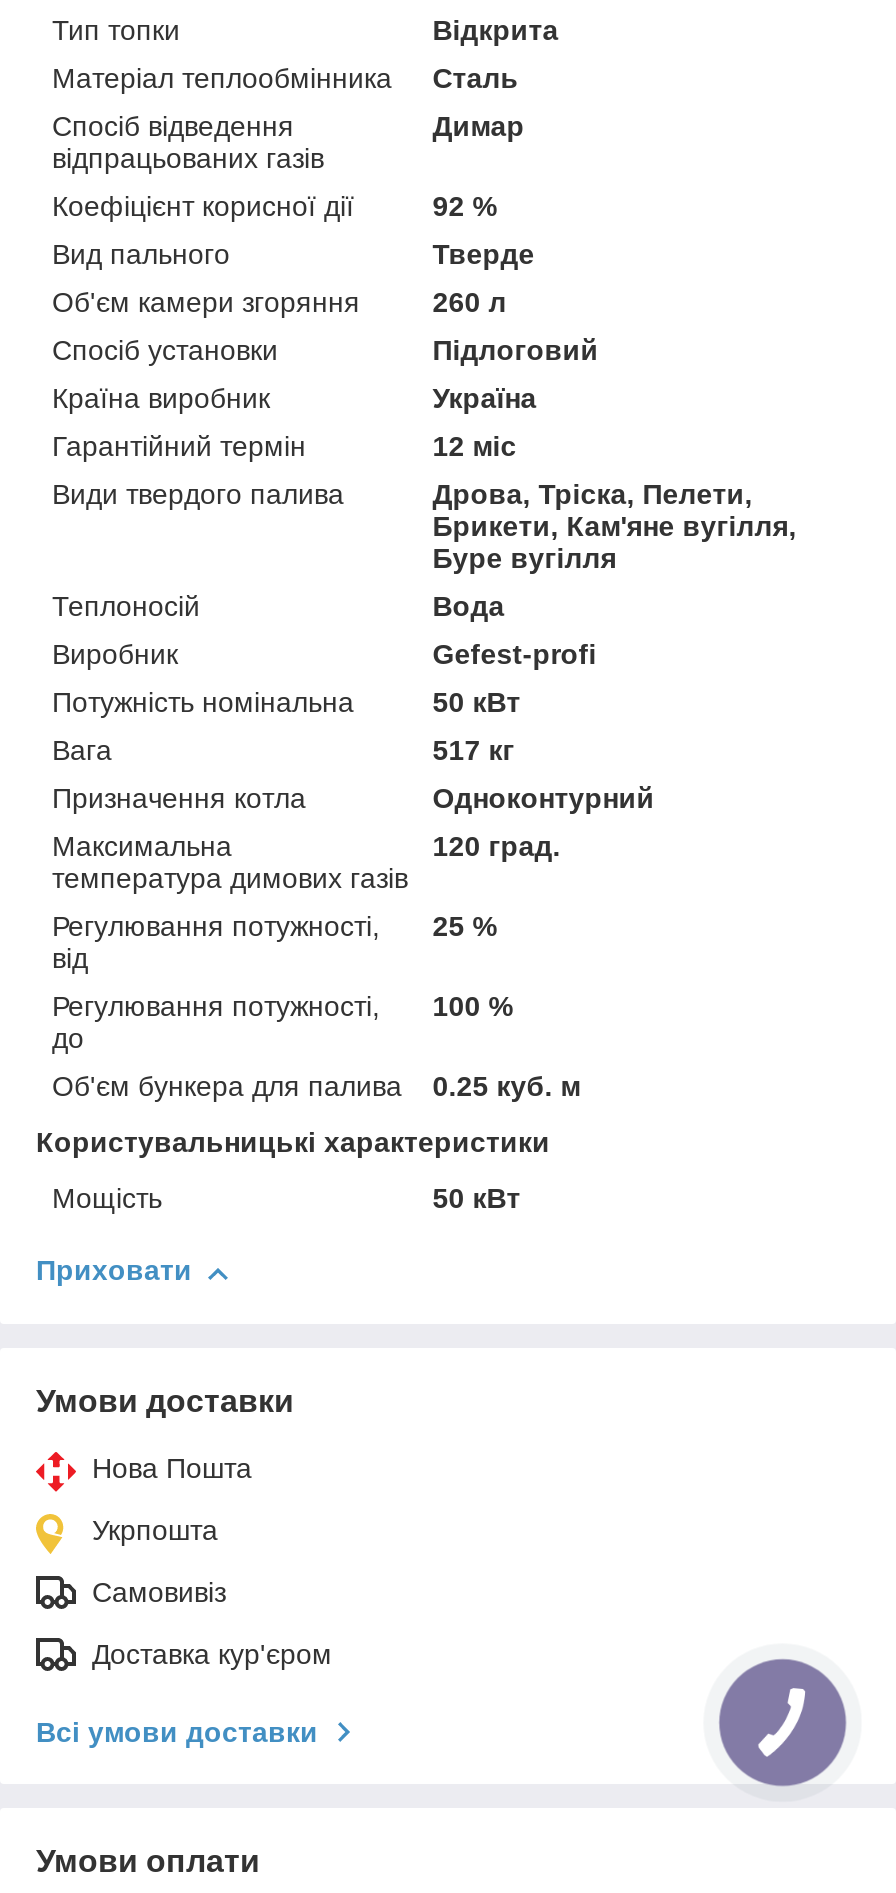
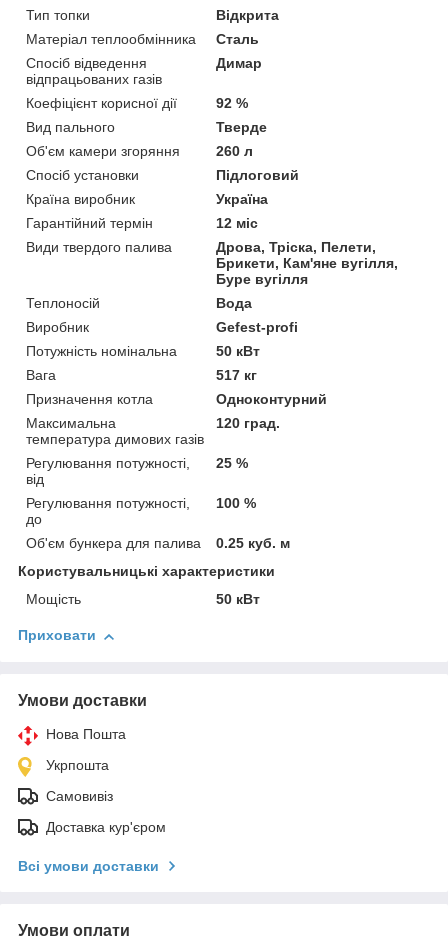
[716,1654,850,1790] [image] -> none

